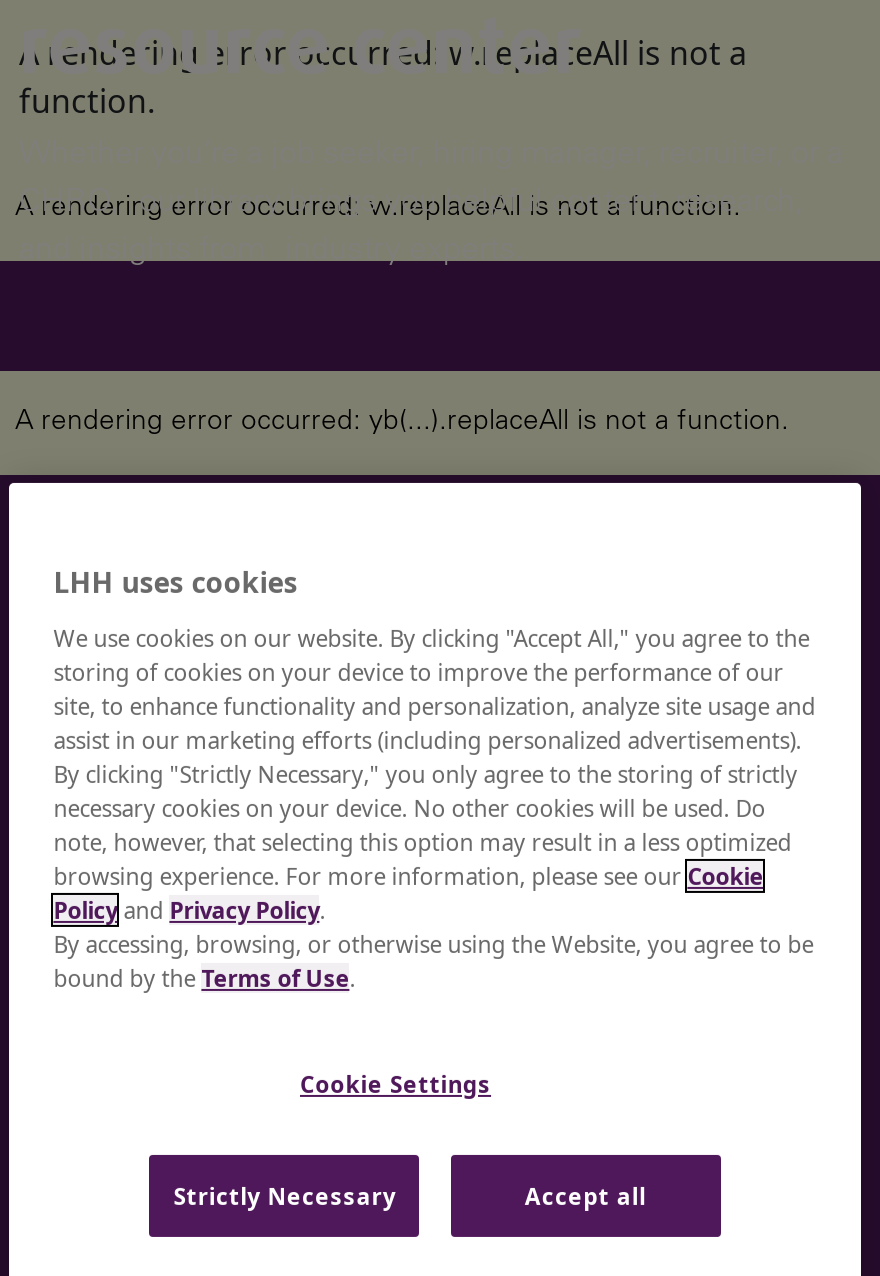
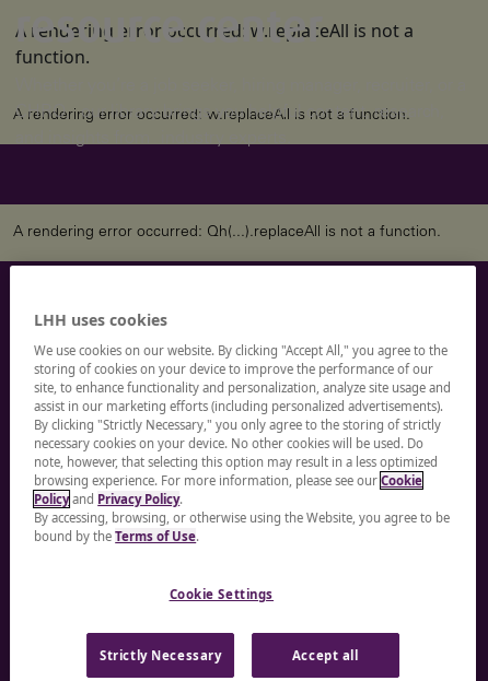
[15,409,789,437] A rendering error occurred: yb(...).replaceAll is not a function. -> [13,225,441,240] A rendering error occurred: Qh(...).replaceAll is not a function.

